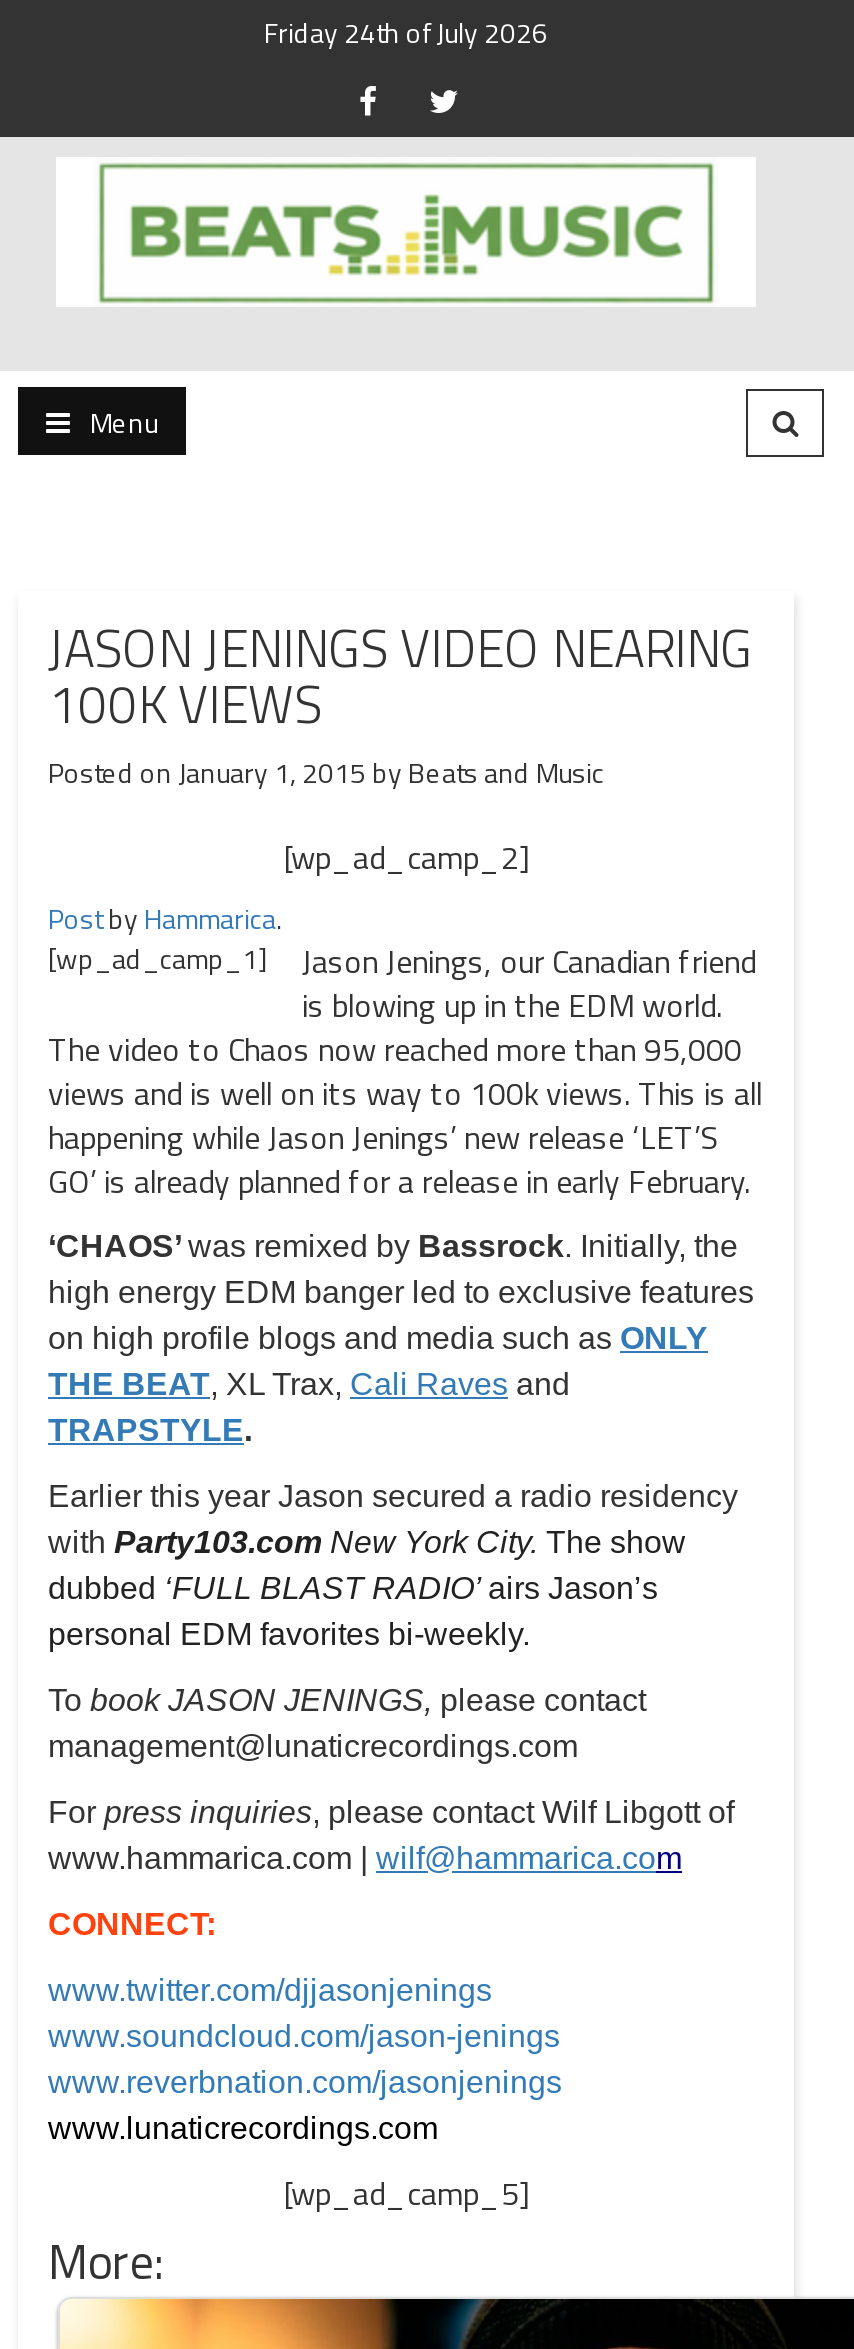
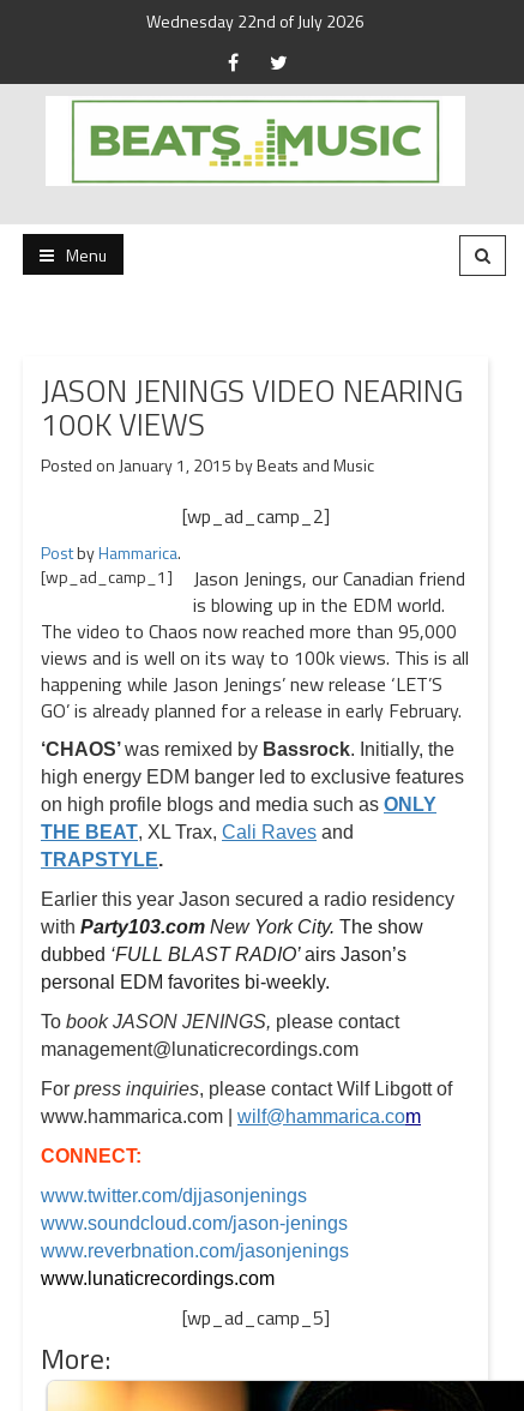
[264,11,548,53] Friday 24th of July 2026 -> [146,8,365,34] Wednesday 22nd of July 2026

